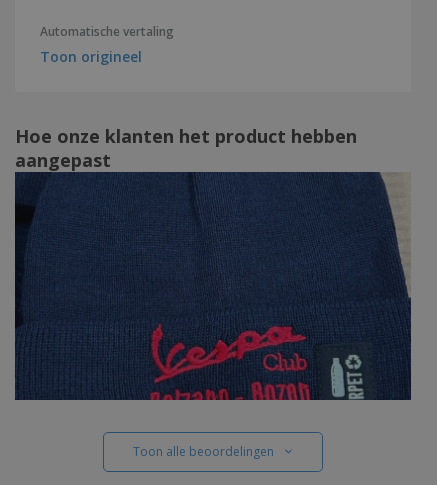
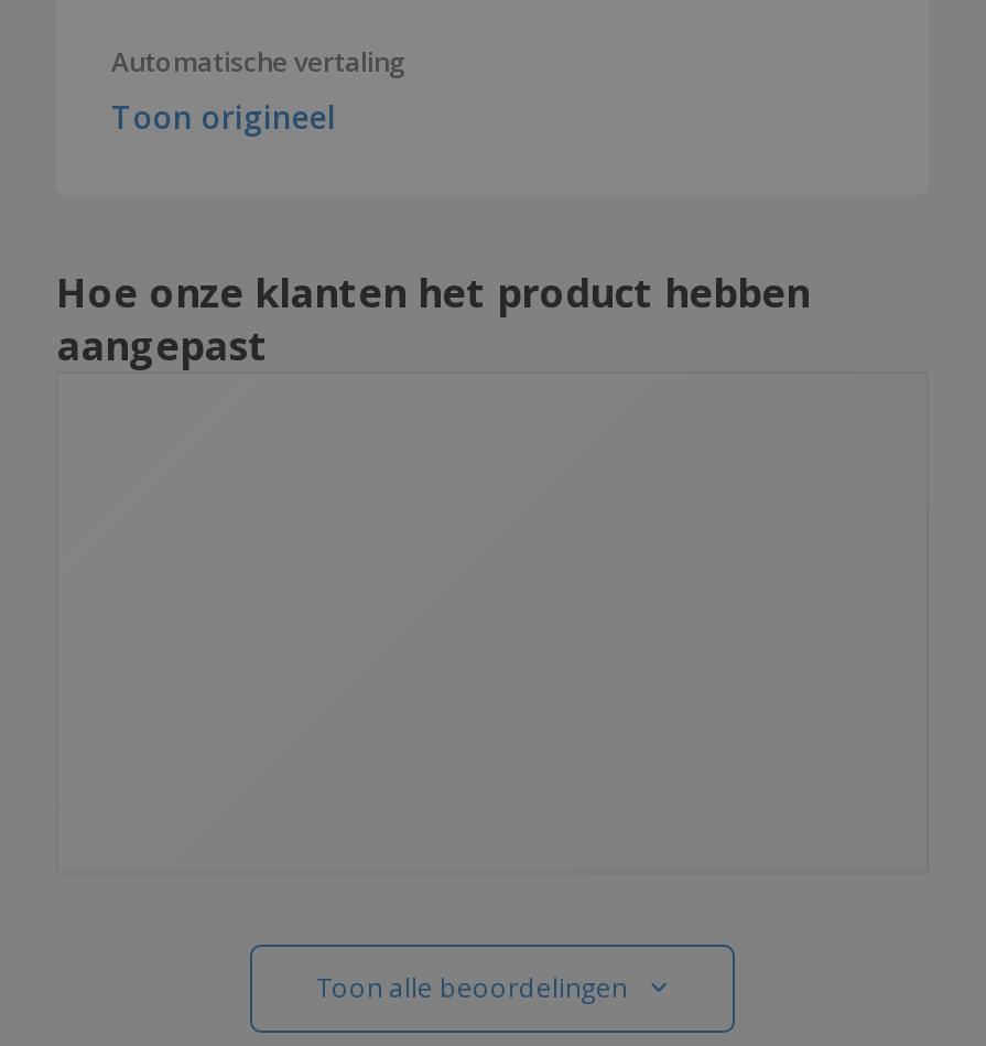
[14,171,412,401] [image] -> none

